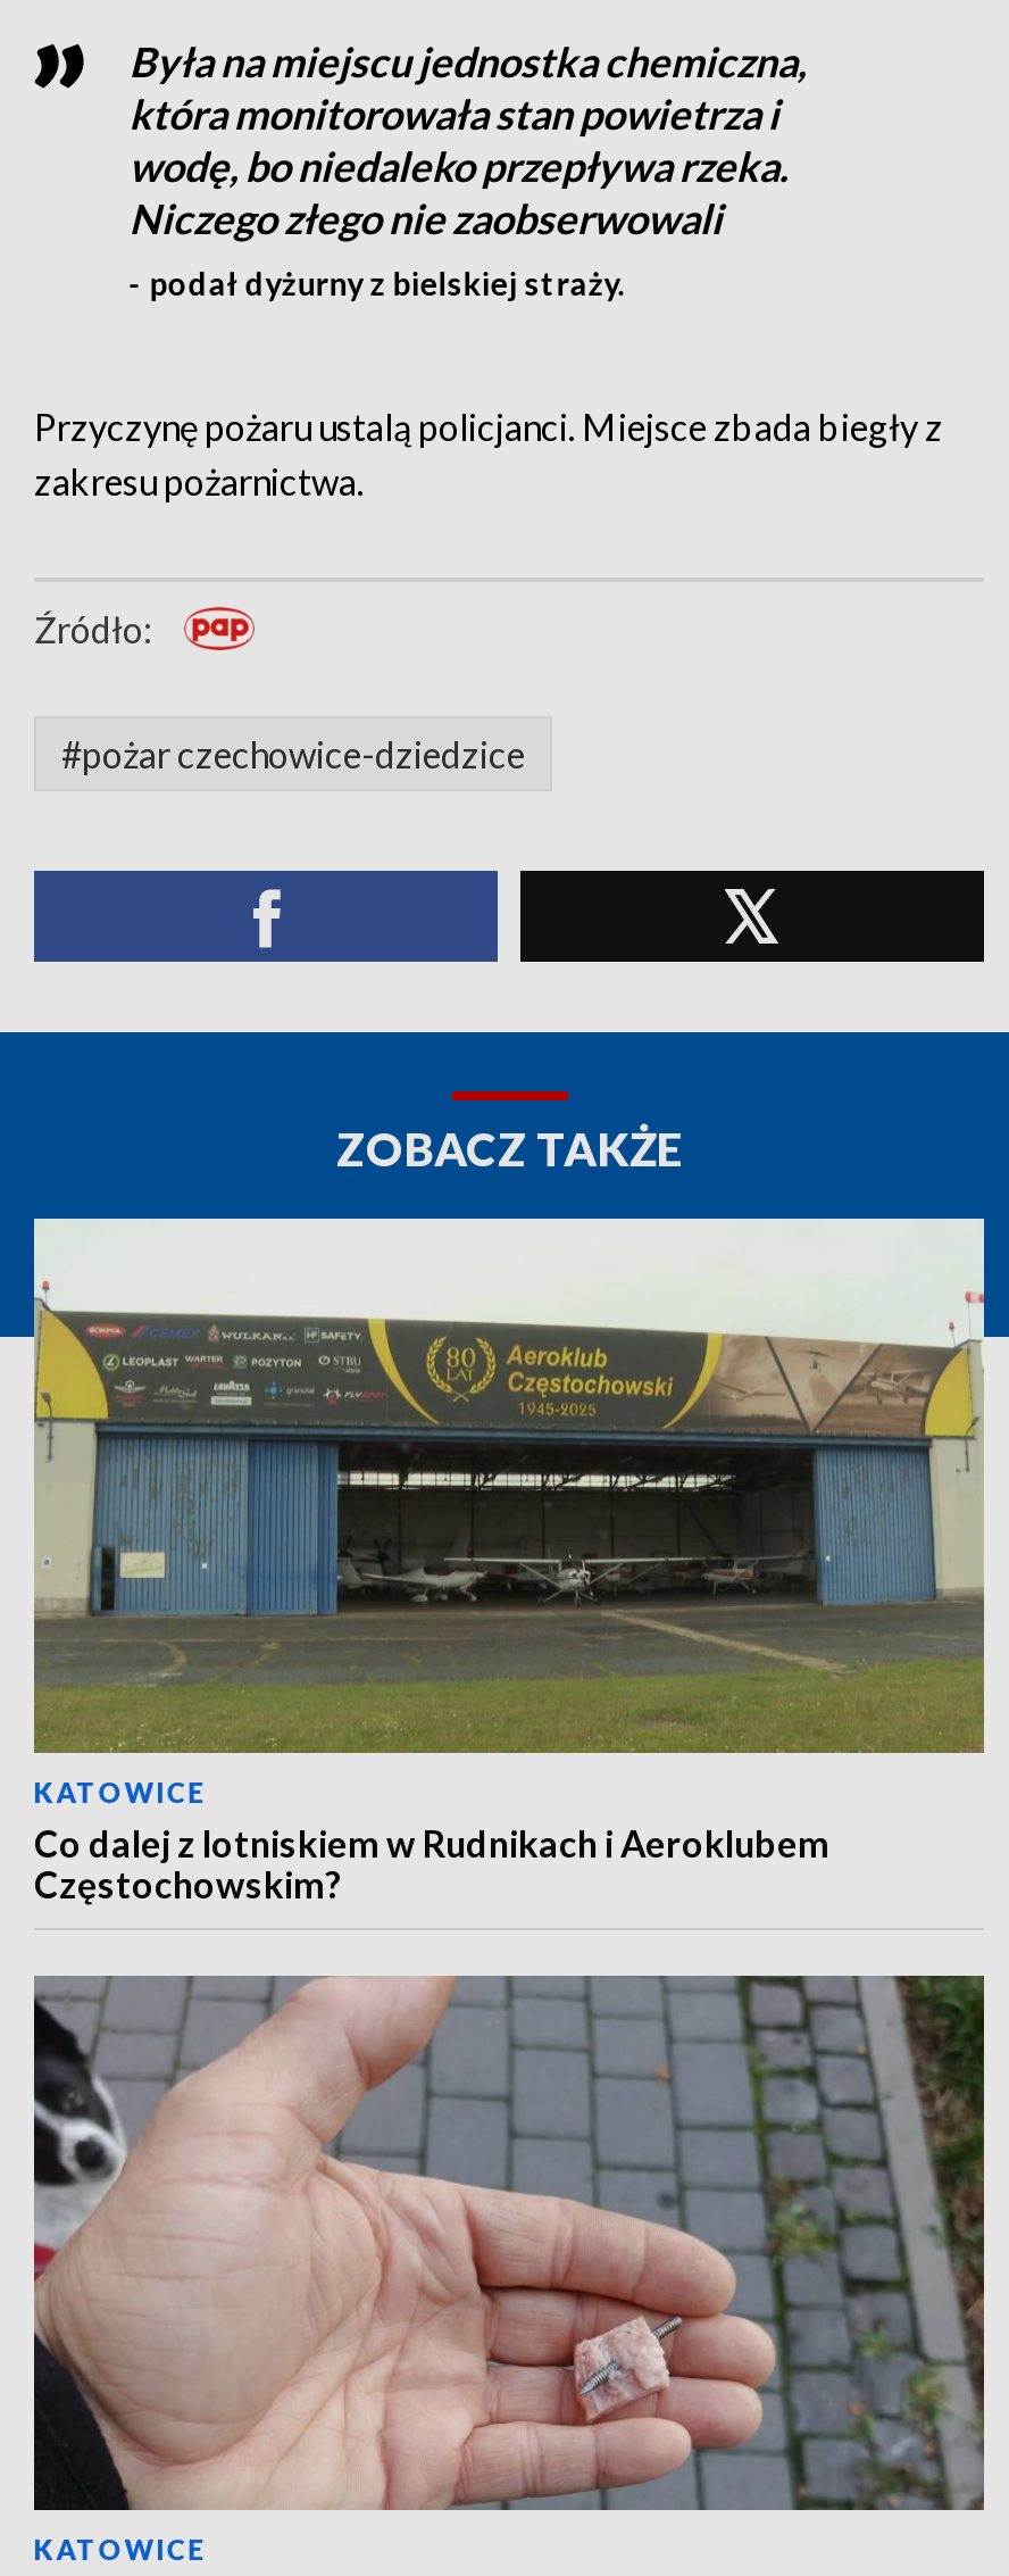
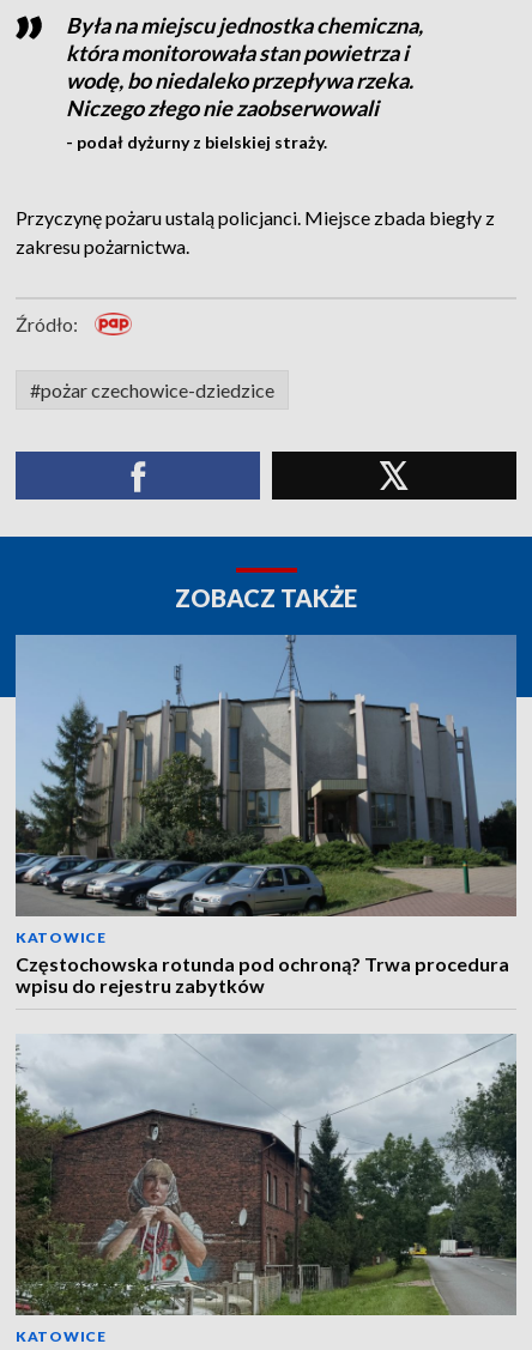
[32,1216,986,1905] [image] | Co dalej z lotniskiem w Rudnikach i Aeroklubem | Częstochowskim? -> [16,634,518,997] [image] | Częstochowska rotunda pod ochroną? Trwa procedura | wpisu do rejestru zabytków
[32,1973,986,2512] [image] -> [14,1034,516,1316] [image]

